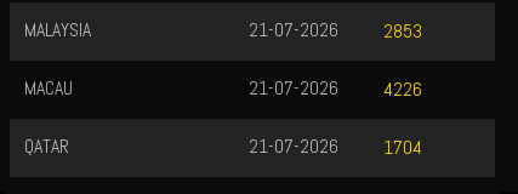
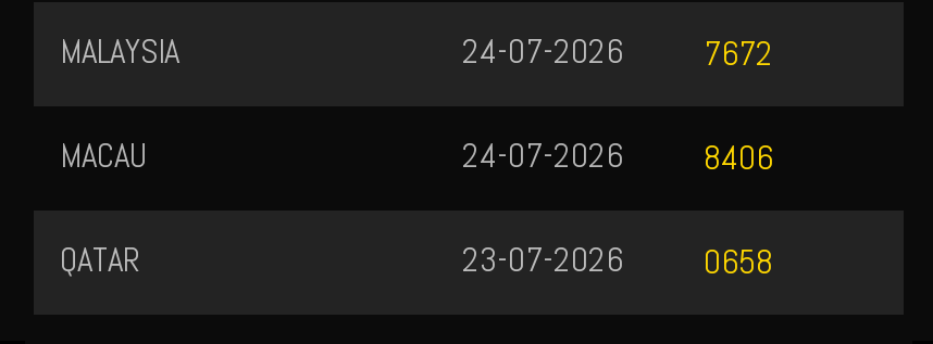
[249,19,338,43] 21-07-2026 -> [462,31,623,74] 24-07-2026
[383,19,422,43] 2853 -> [704,32,773,76] 7672
[249,77,338,101] 21-07-2026 -> [462,135,623,179] 24-07-2026
[383,77,422,102] 4226 -> [704,136,773,180] 8406
[249,135,338,159] 21-07-2026 -> [462,239,623,283] 23-07-2026
[383,136,422,160] 1704 -> [704,240,773,284] 0658

